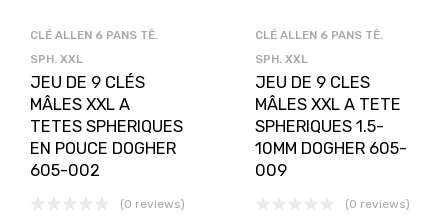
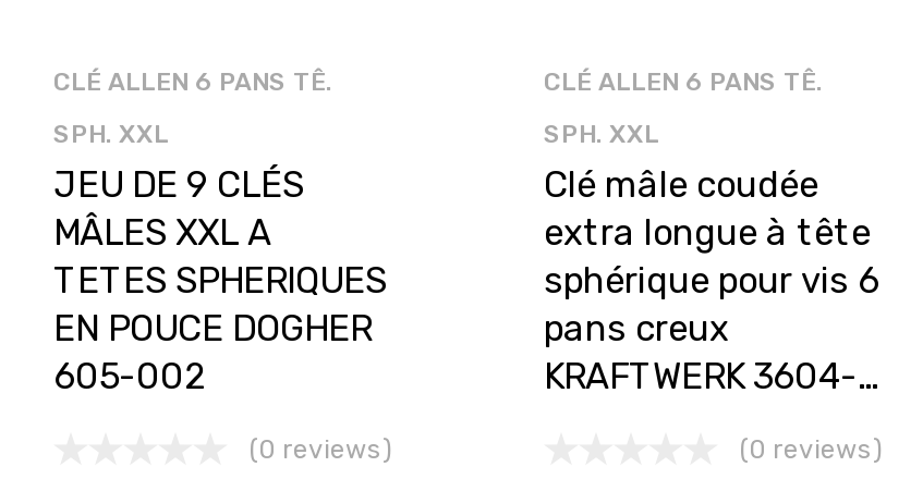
[255,73,407,180] JEU DE 9 CLES | MÂLES XXL A TETE | SPHERIQUES 1.5- | 10MM DOGHER 605- | 009 -> [544,164,879,397] Clé mâle coudée | extra longue à tête | sphérique pour vis 6 | pans creux | KRAFTWERK 3604-…

